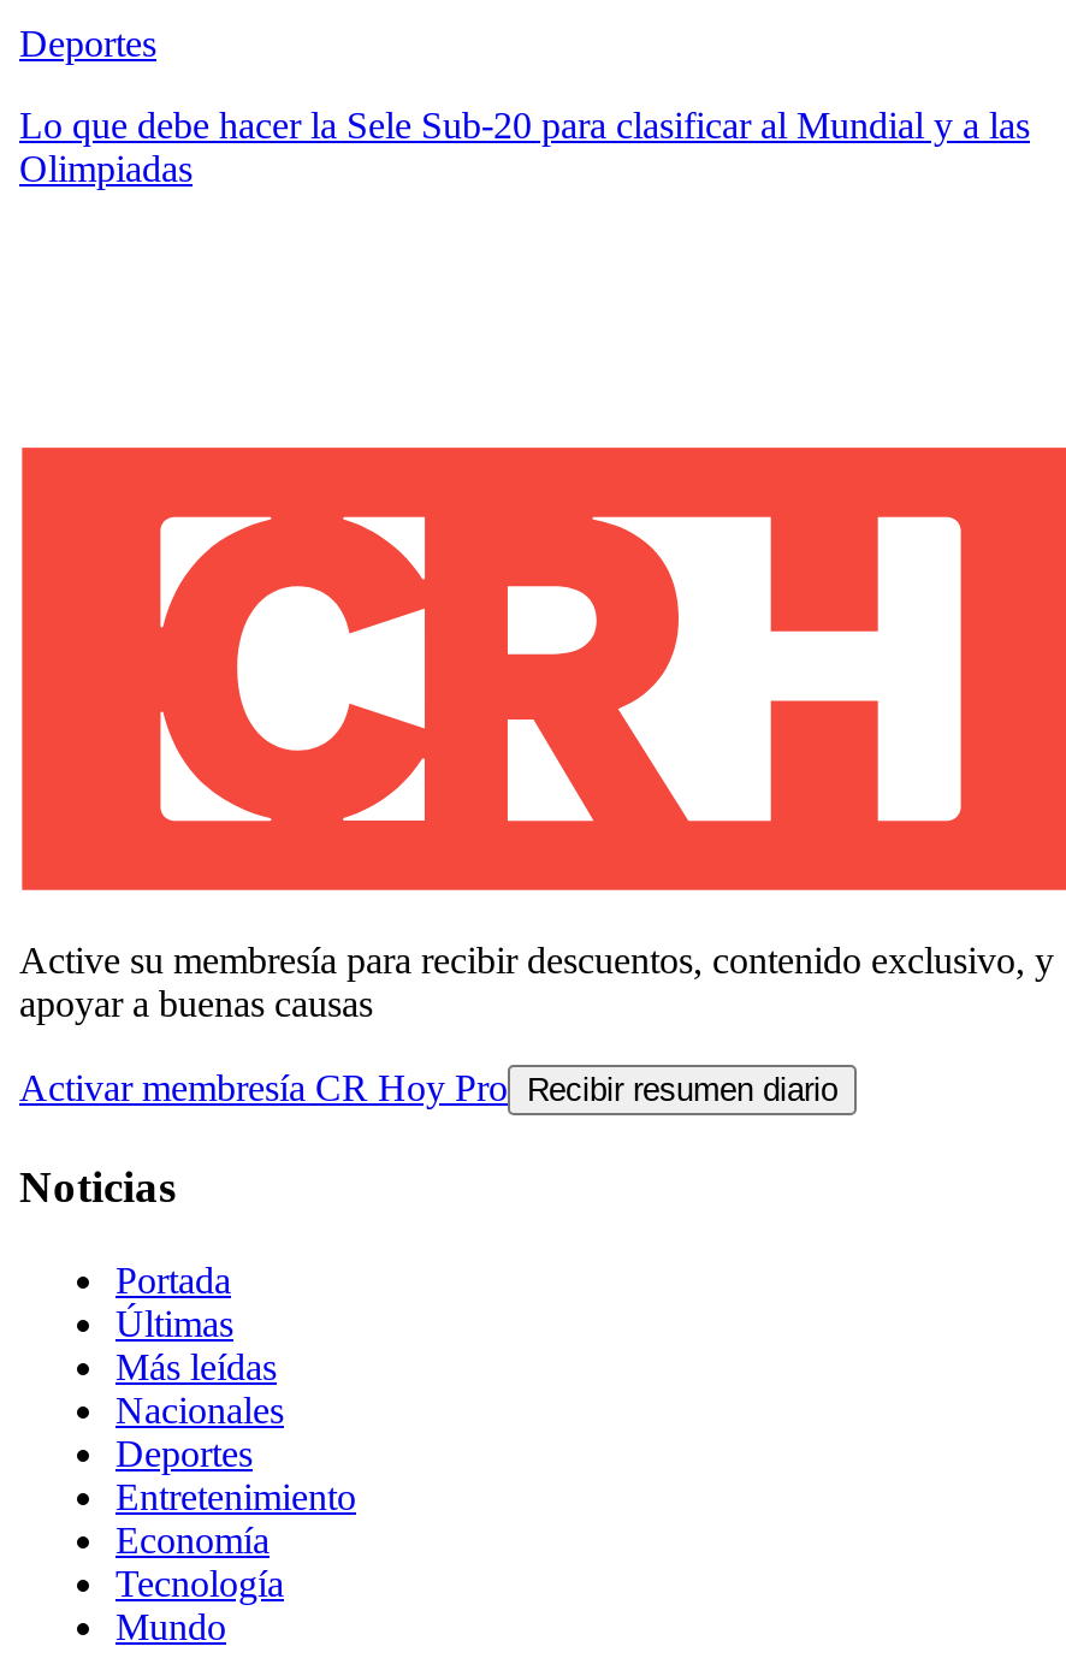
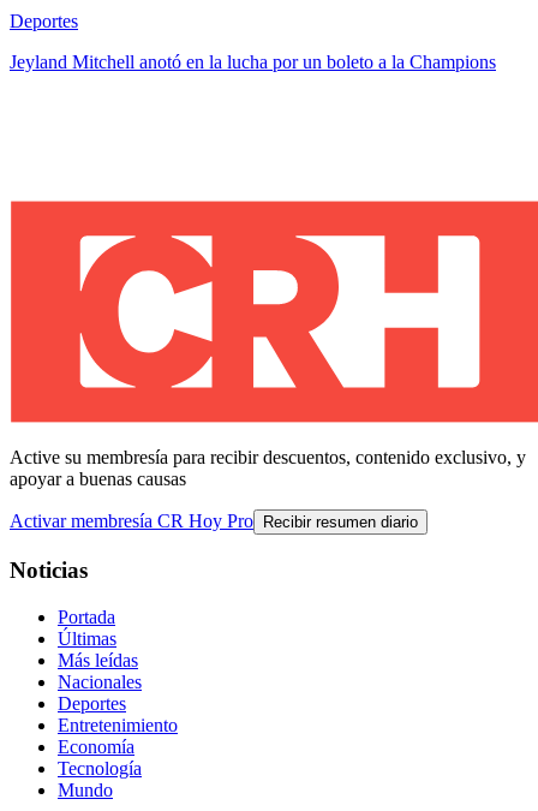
[19,105,1030,189] Lo que debe hacer la Sele Sub-20 para clasificar al Mundial y a las | Olimpiadas -> [10,52,496,72] Jeyland Mitchell anotó en la lucha por un boleto a la Champions

